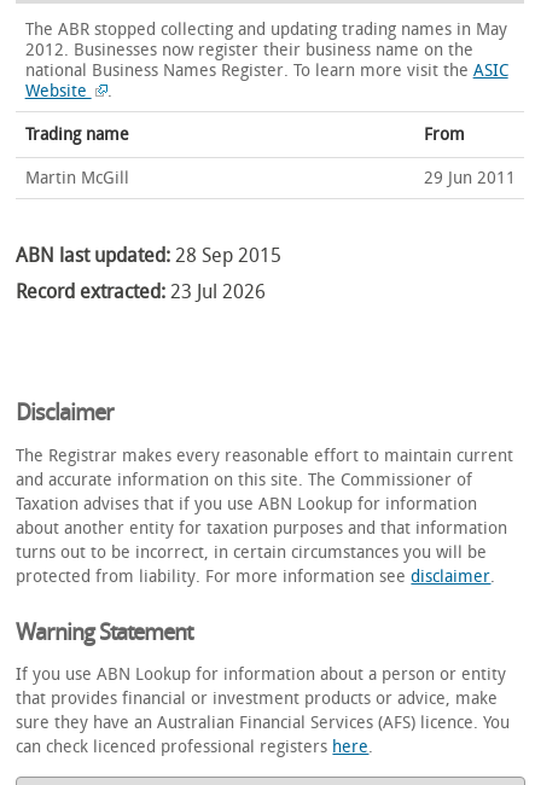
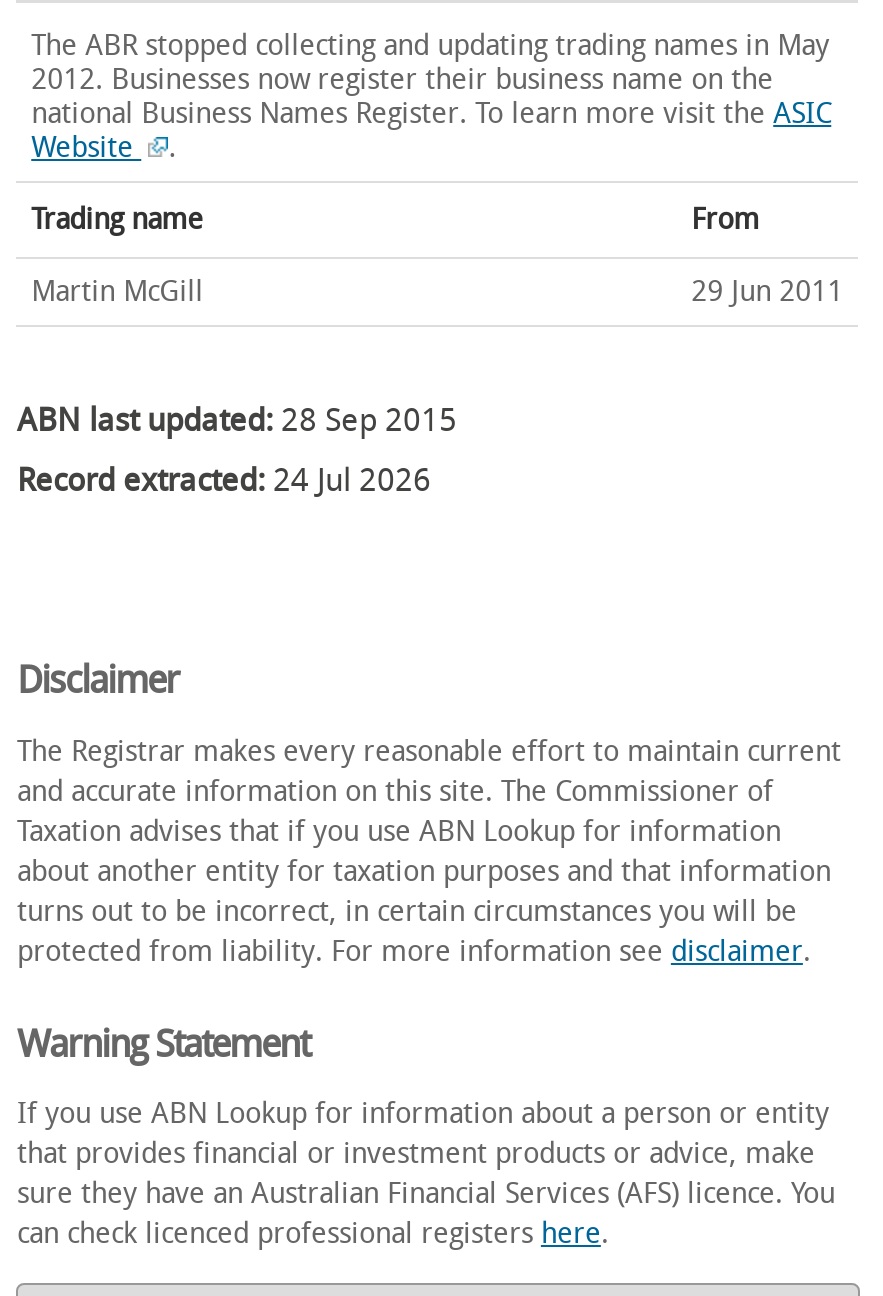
[16,280,266,303] Record extracted: 23 Jul 2026 -> [17,460,431,498] Record extracted: 24 Jul 2026

